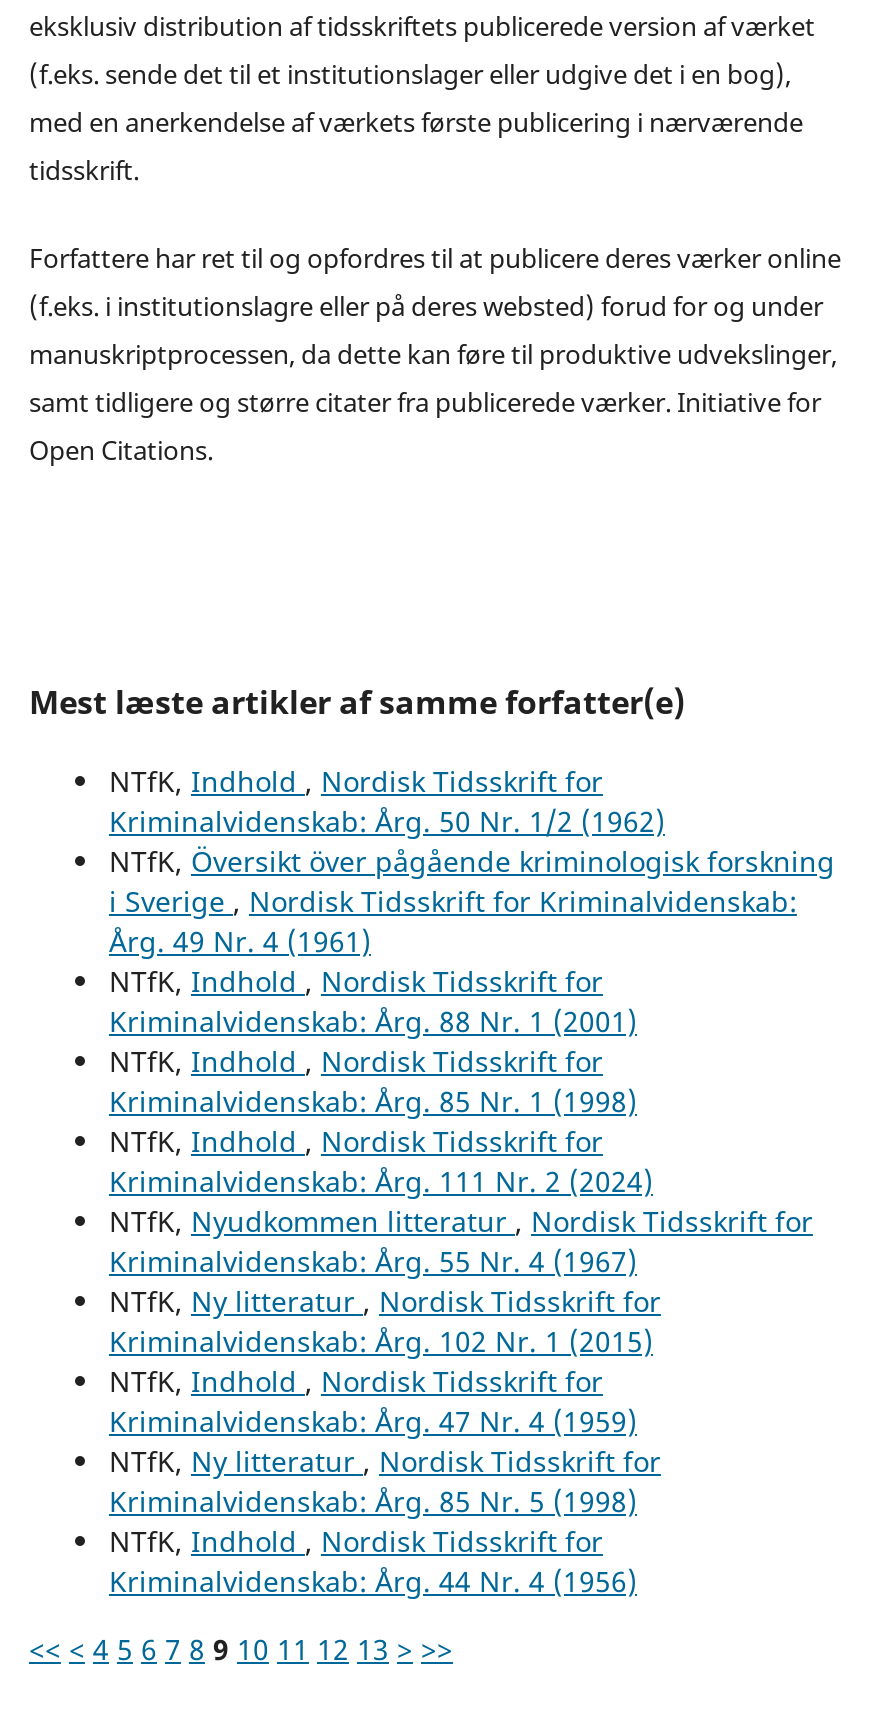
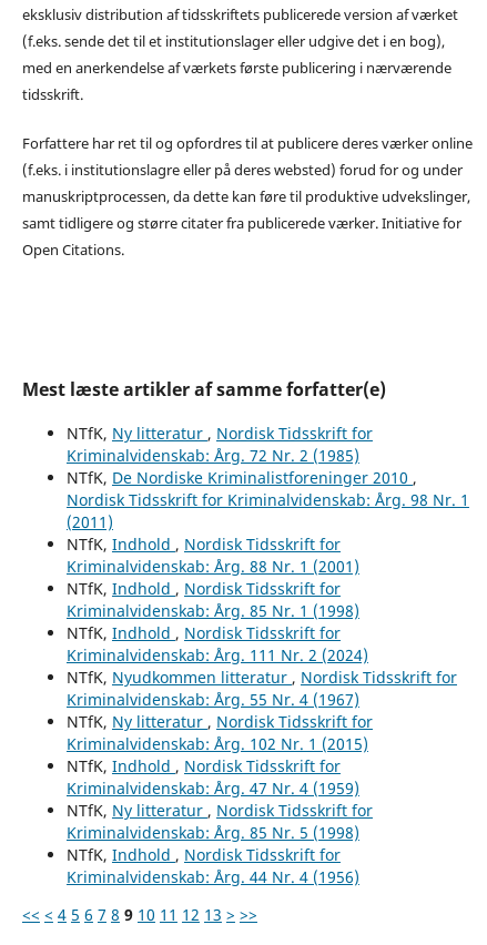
[109,762,835,960] NTfK, Indhold, Nordisk Tidsskrift for | Kriminalvidenskab: Årg. 50 Nr. 1/2 (1962) | NTfK, Översikt över pågående kriminologisk forskning | i Sverige, Nordisk Tidsskrift for Kriminalvidenskab: | Årg. 49 Nr. 4 (1961) -> [67,422,469,532] NTfK, Ny litteratur, Nordisk Tidsskrift for | Kriminalvidenskab: Årg. 72 Nr. 2 (1985) | NTfK, De Nordiske Kriminalistforeninger 2010, | Nordisk Tidsskrift for Kriminalvidenskab: Årg. 98 Nr. 1 | (2011)

